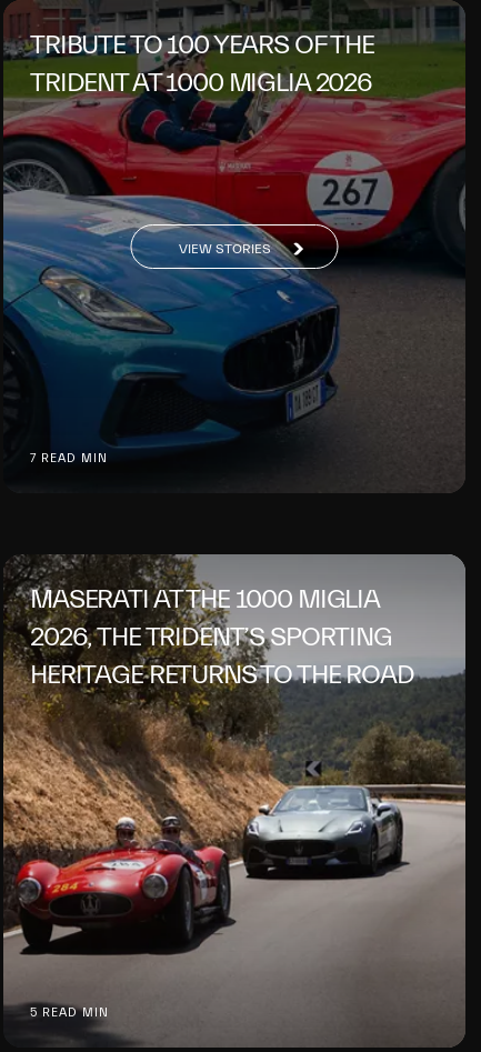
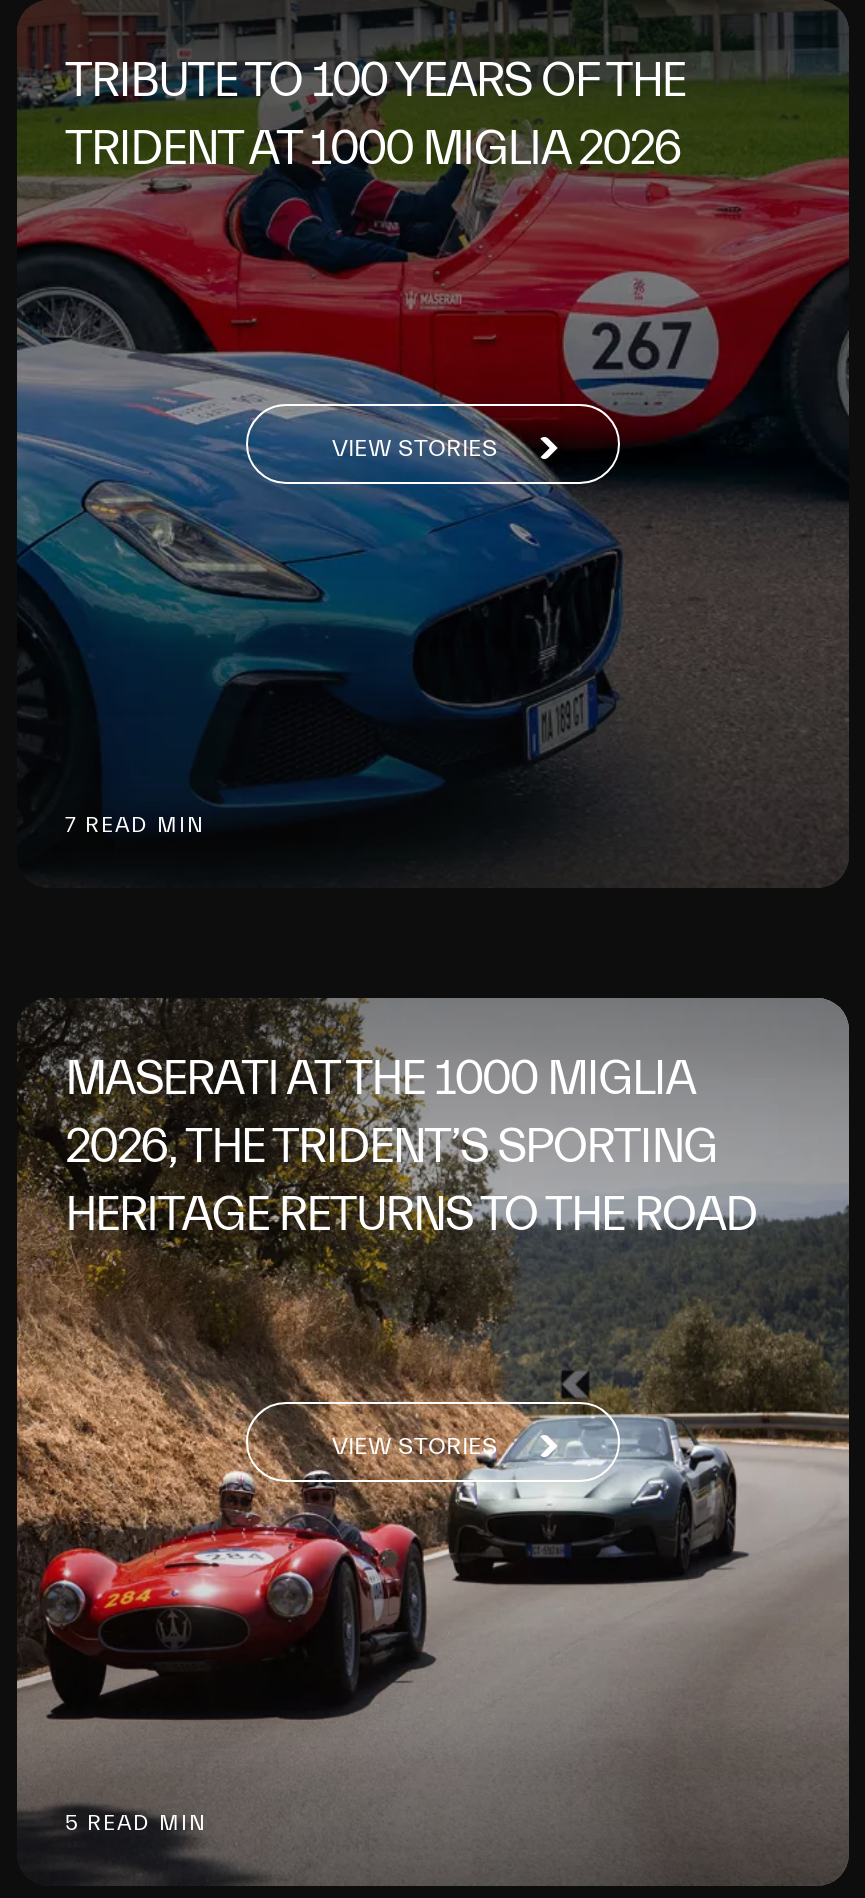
none -> [332,1432,498,1460] VIEW STORIES

